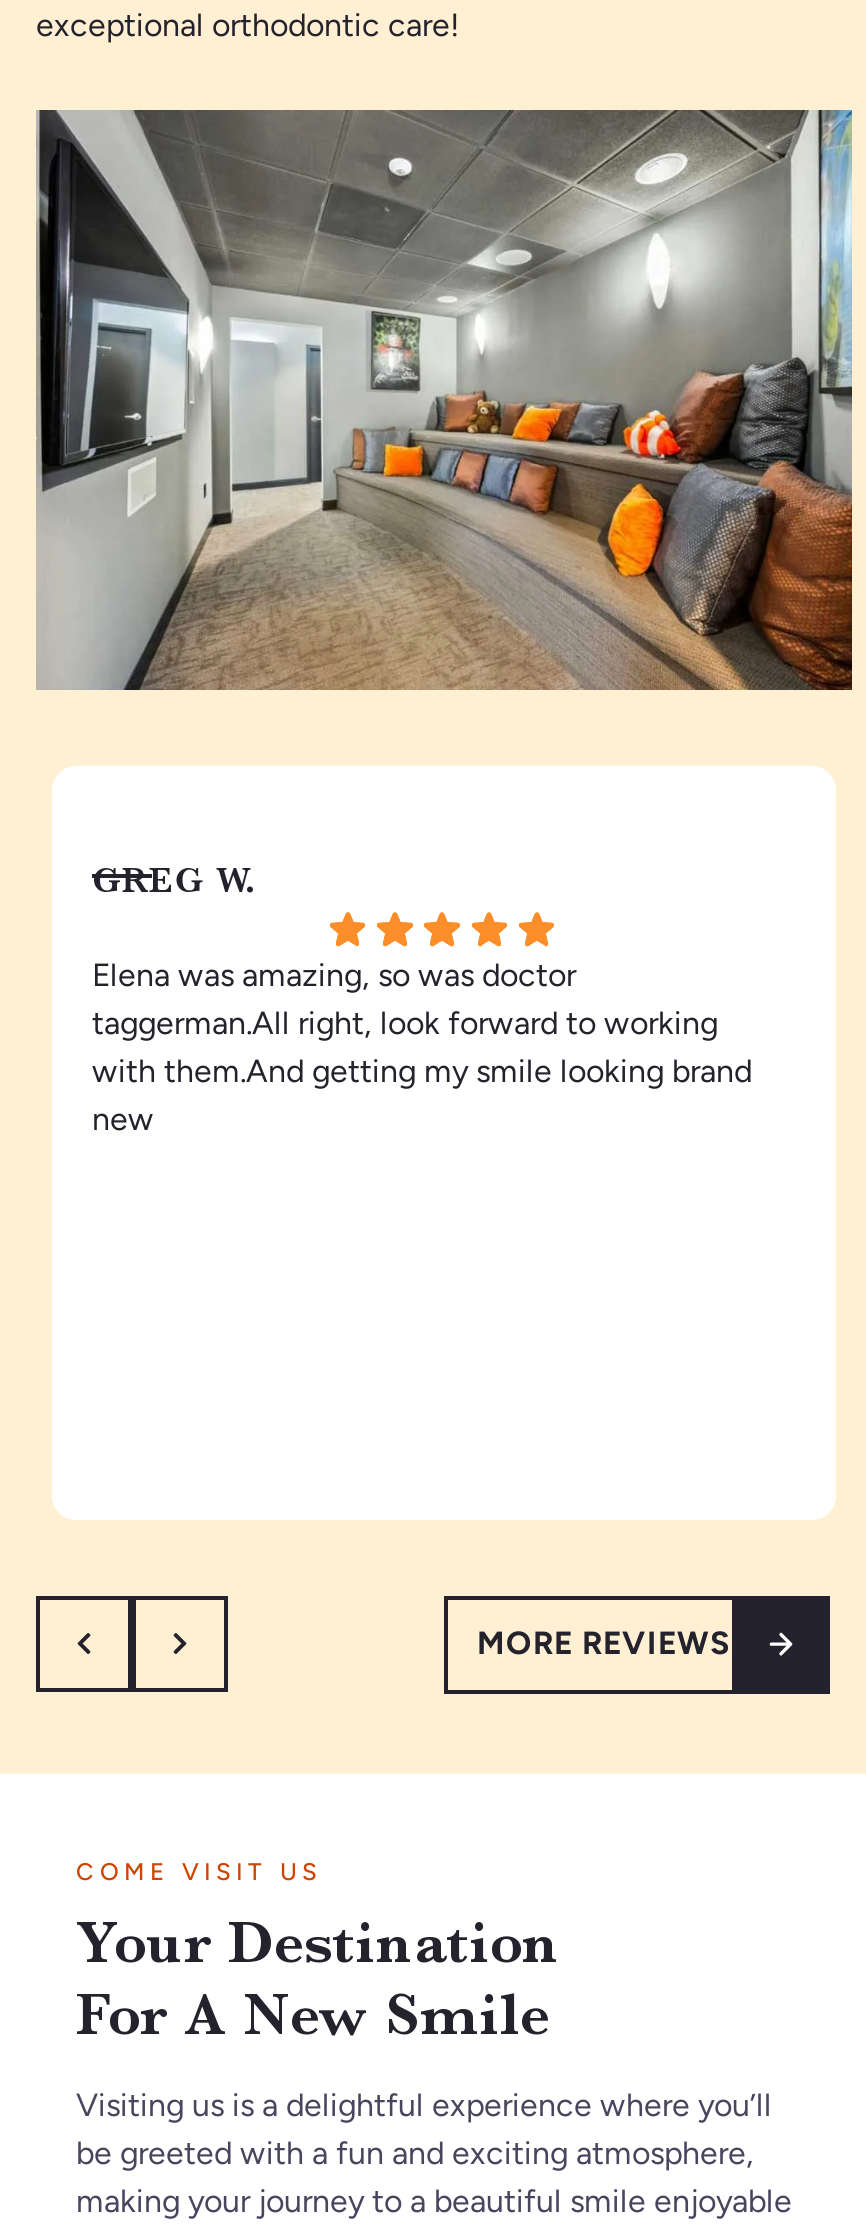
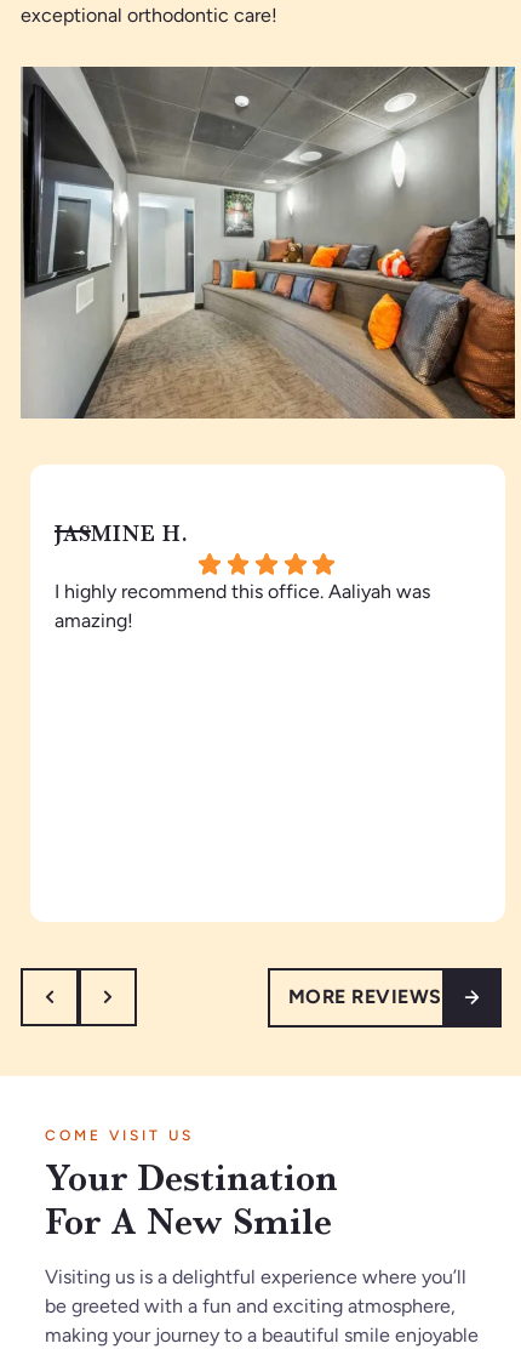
[92,860,256,900] GREG W. -> [55,522,188,546] JASMINE H.
[92,955,752,1137] Elena was amazing, so was doctor | taggerman.All right, look forward to working | with them.And getting my smile looking brand | new -> [55,579,430,632] I highly recommend this office. Aaliyah was | amazing!

